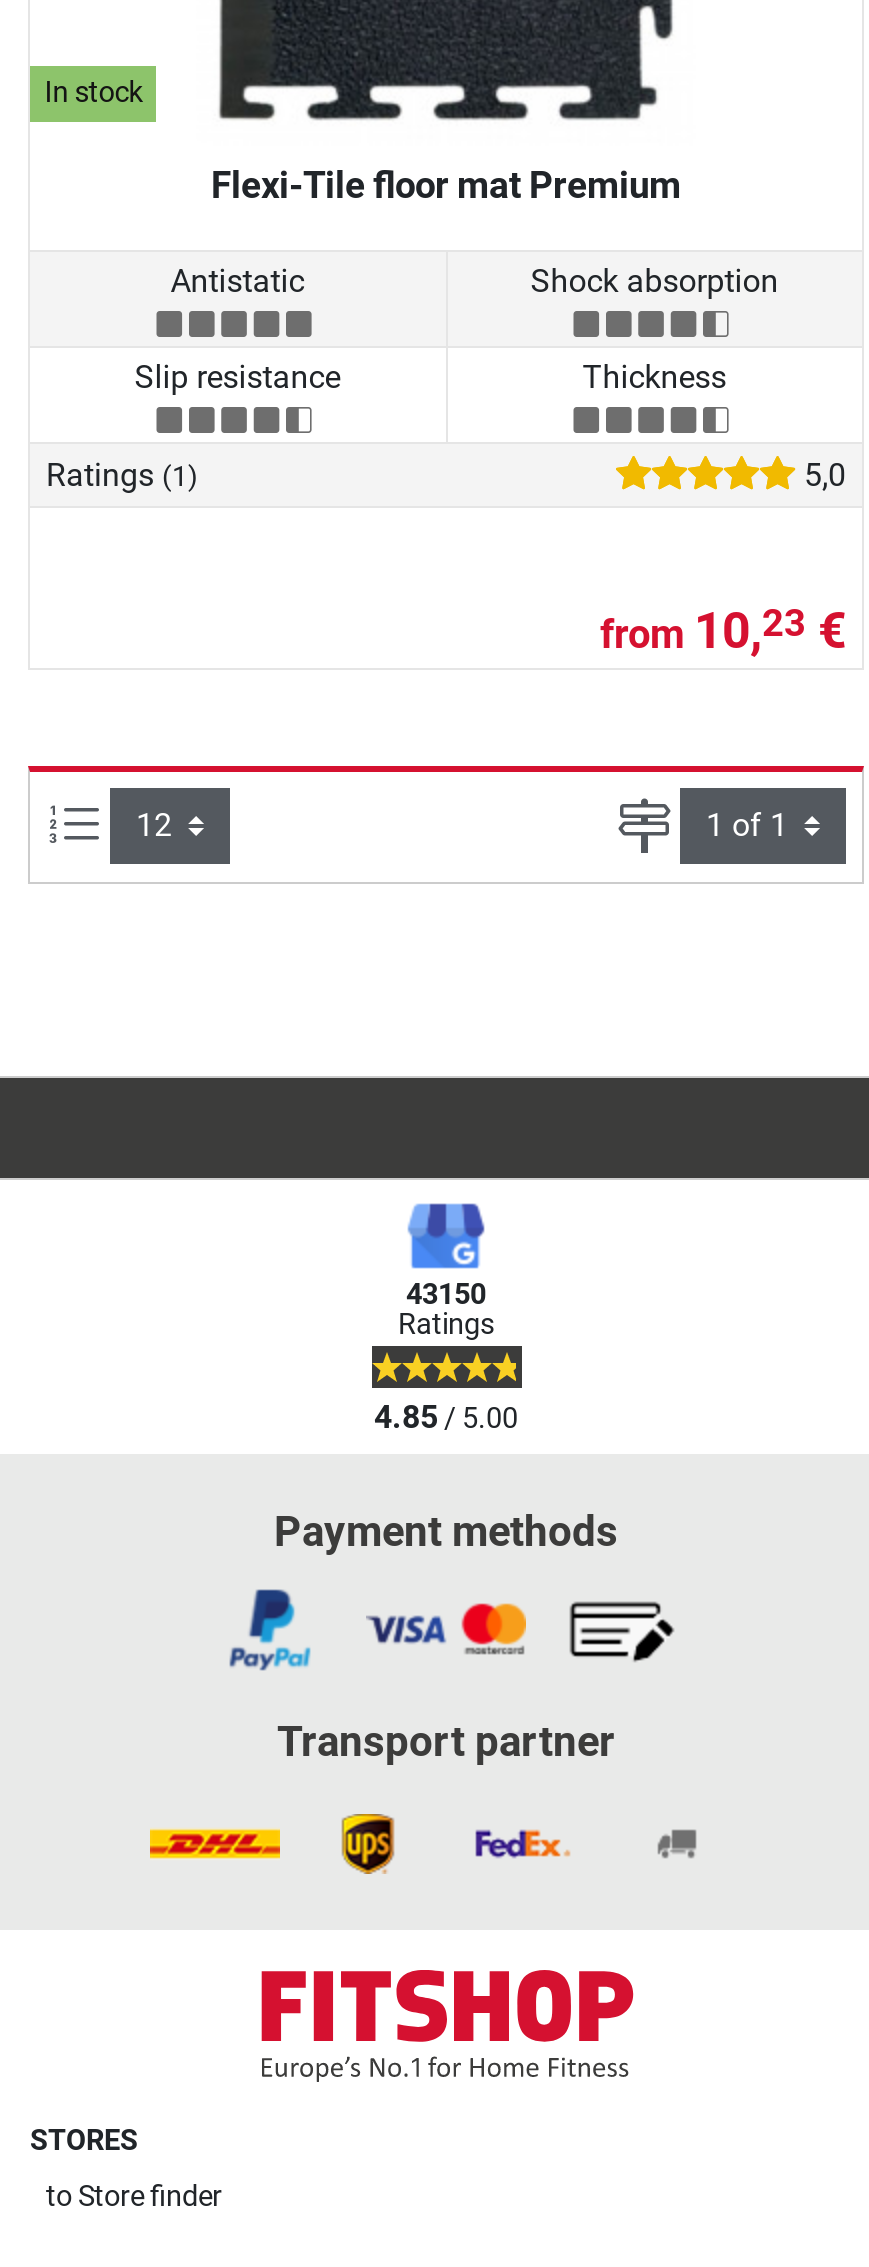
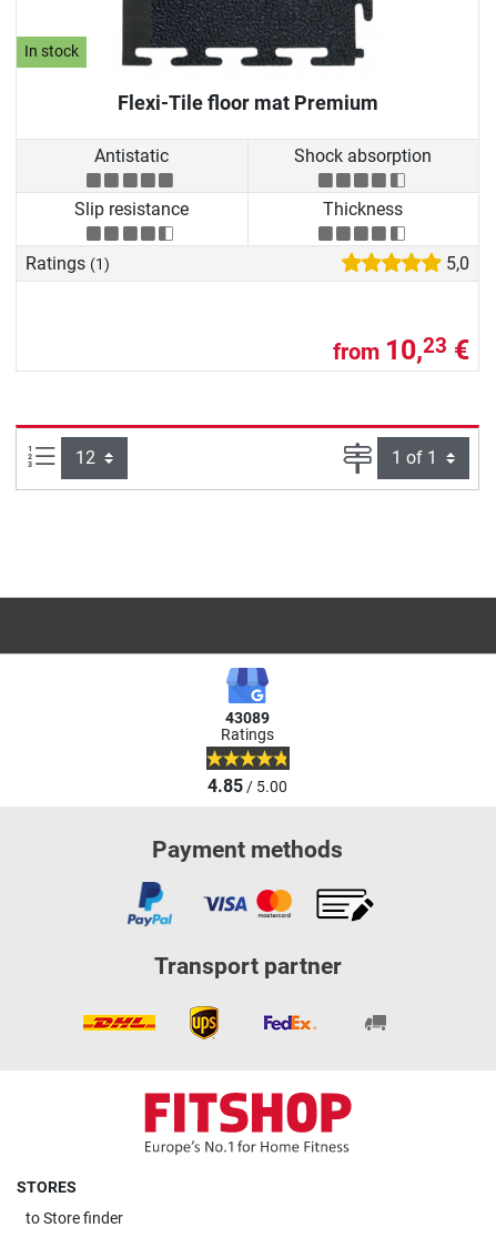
[406,1279,486,1313] 43150 -> [225,709,270,728] 43089

